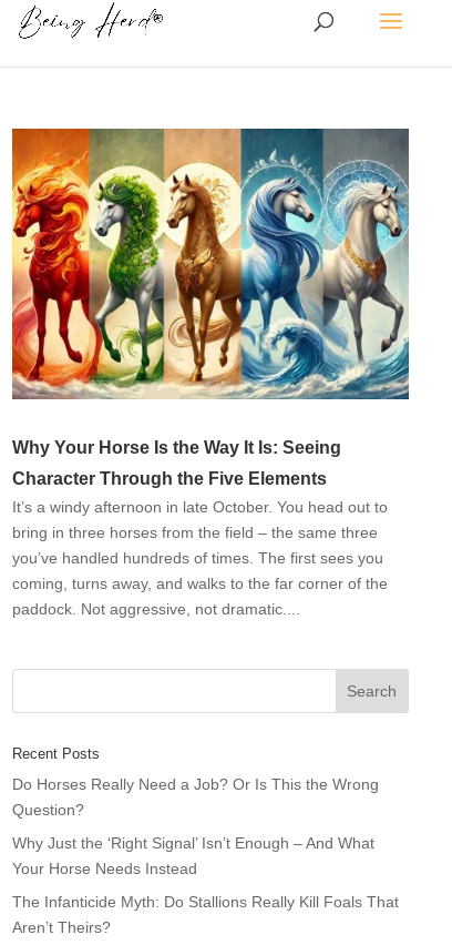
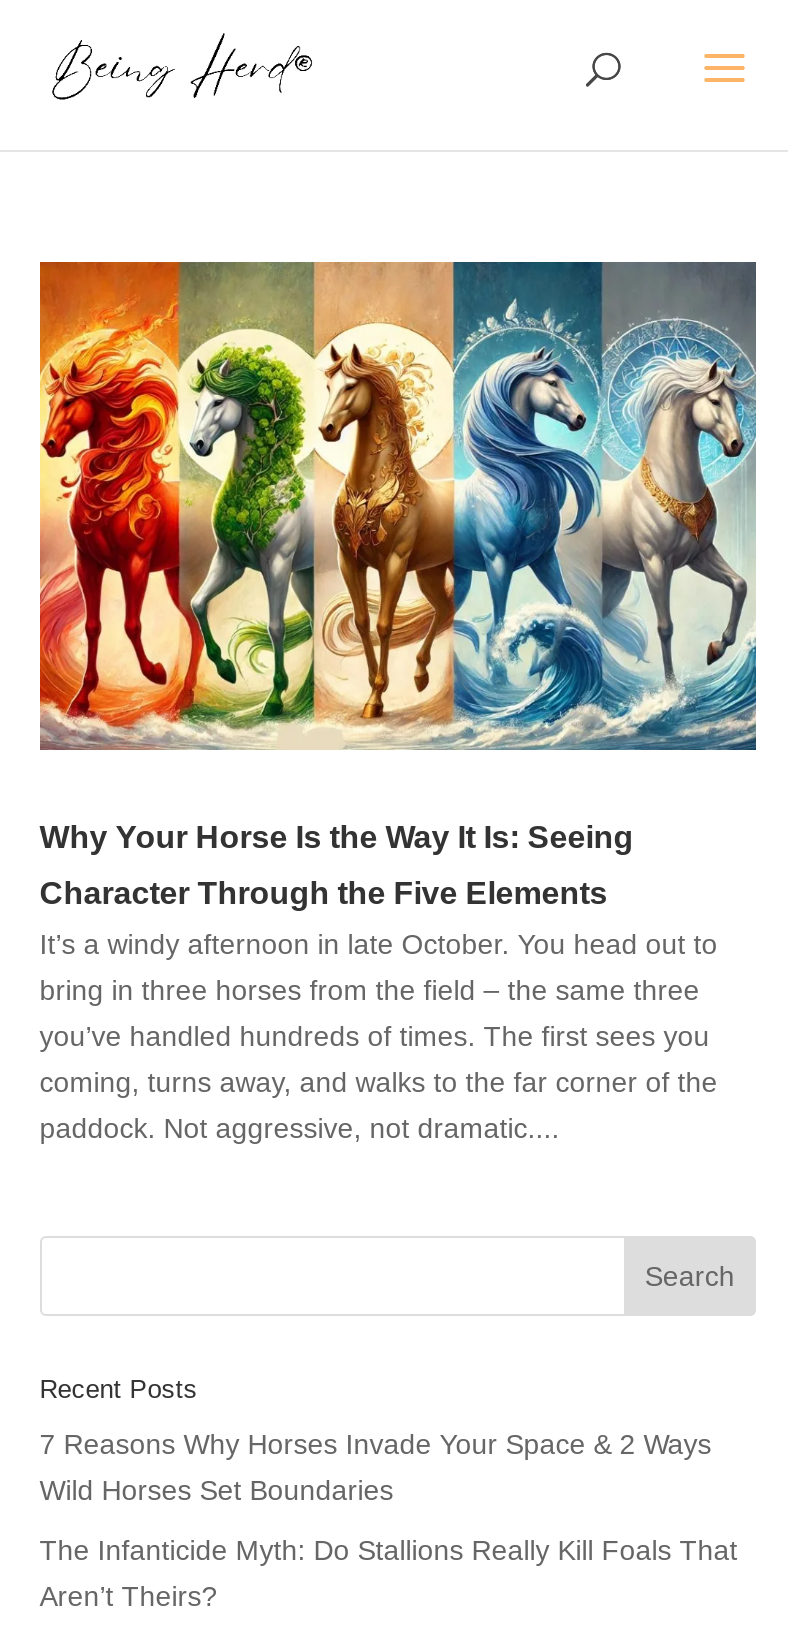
[12,775,379,877] Do Horses Really Need a Job? Or Is This the Wrong | Question? | Why Just the ‘Right Signal’ Isn’t Enough – And What | Your Horse Needs Instead -> [40,1429,712,1507] 7 Reasons Why Horses Invade Your Space & 2 Ways | Wild Horses Set Boundaries

